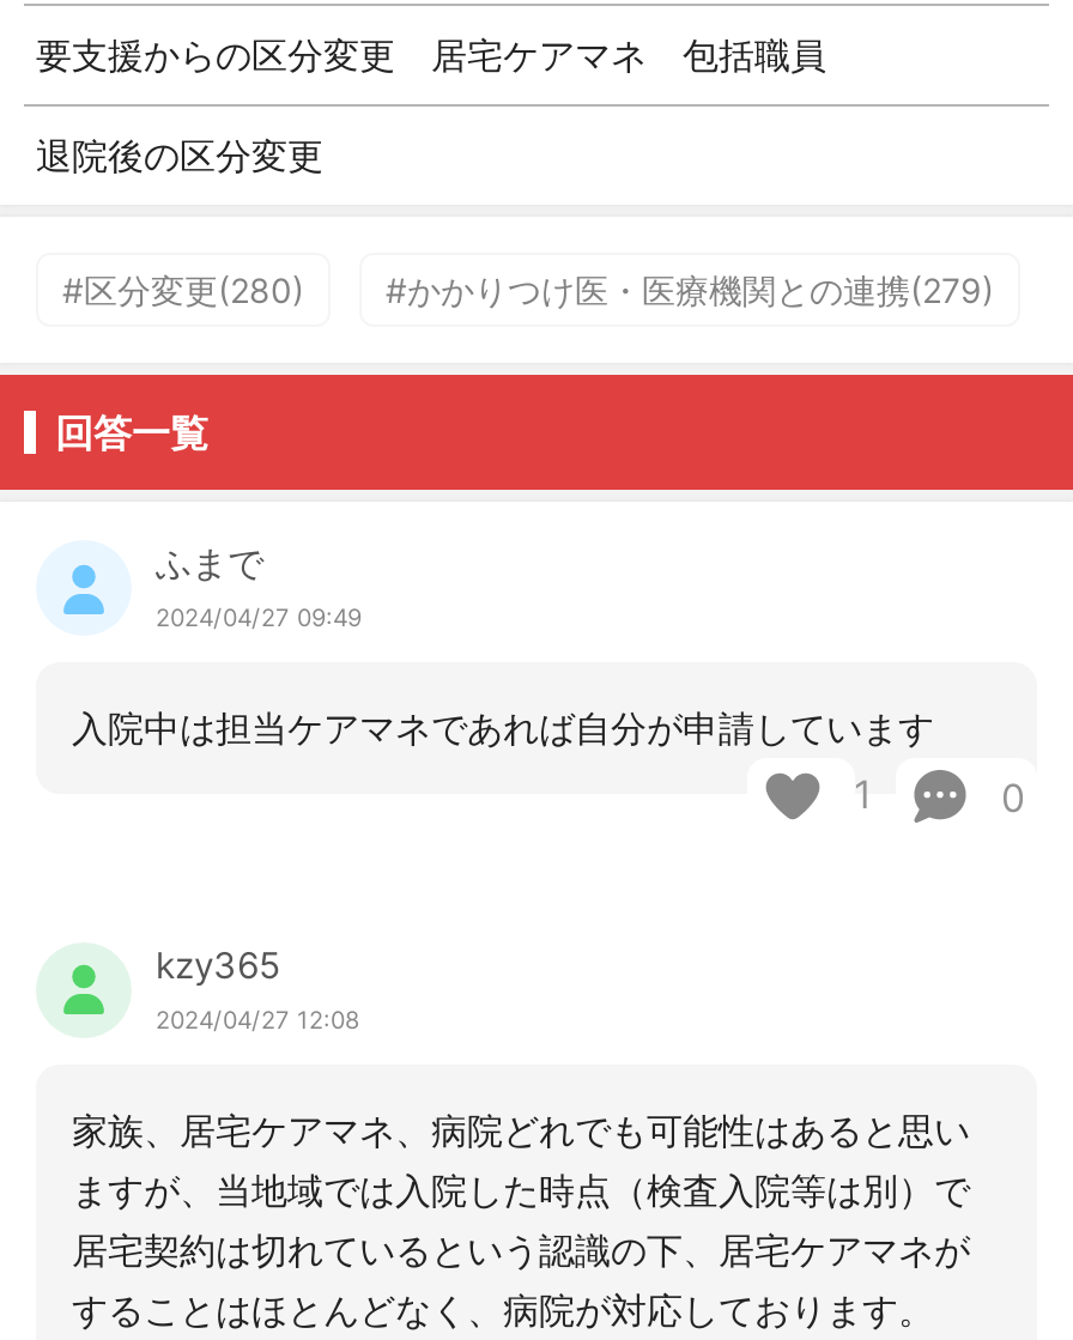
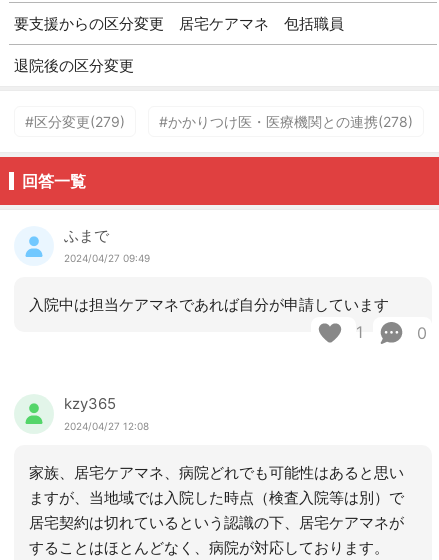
[62,270,304,311] #区分変更(280) -> [25,113,125,130] #区分変更(279)
[386,270,994,311] #かかりつけ医・医療機関との連携(279) -> [159,113,413,130] #かかりつけ医・医療機関との連携(278)

